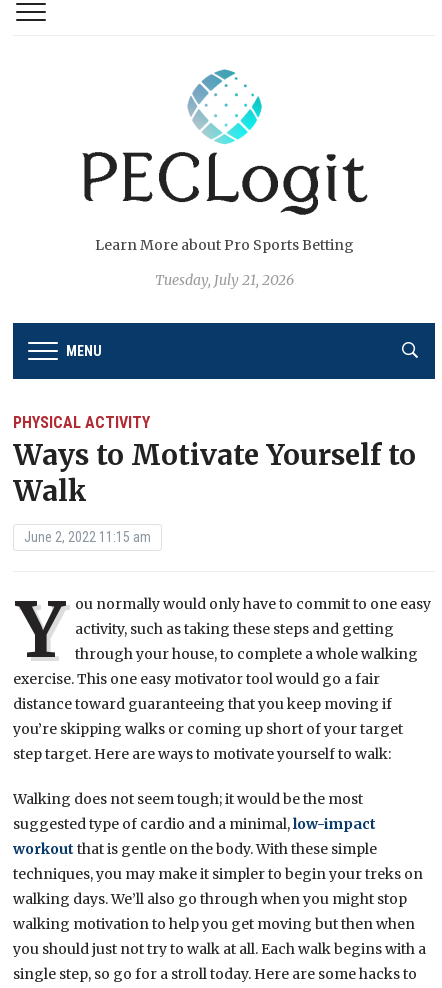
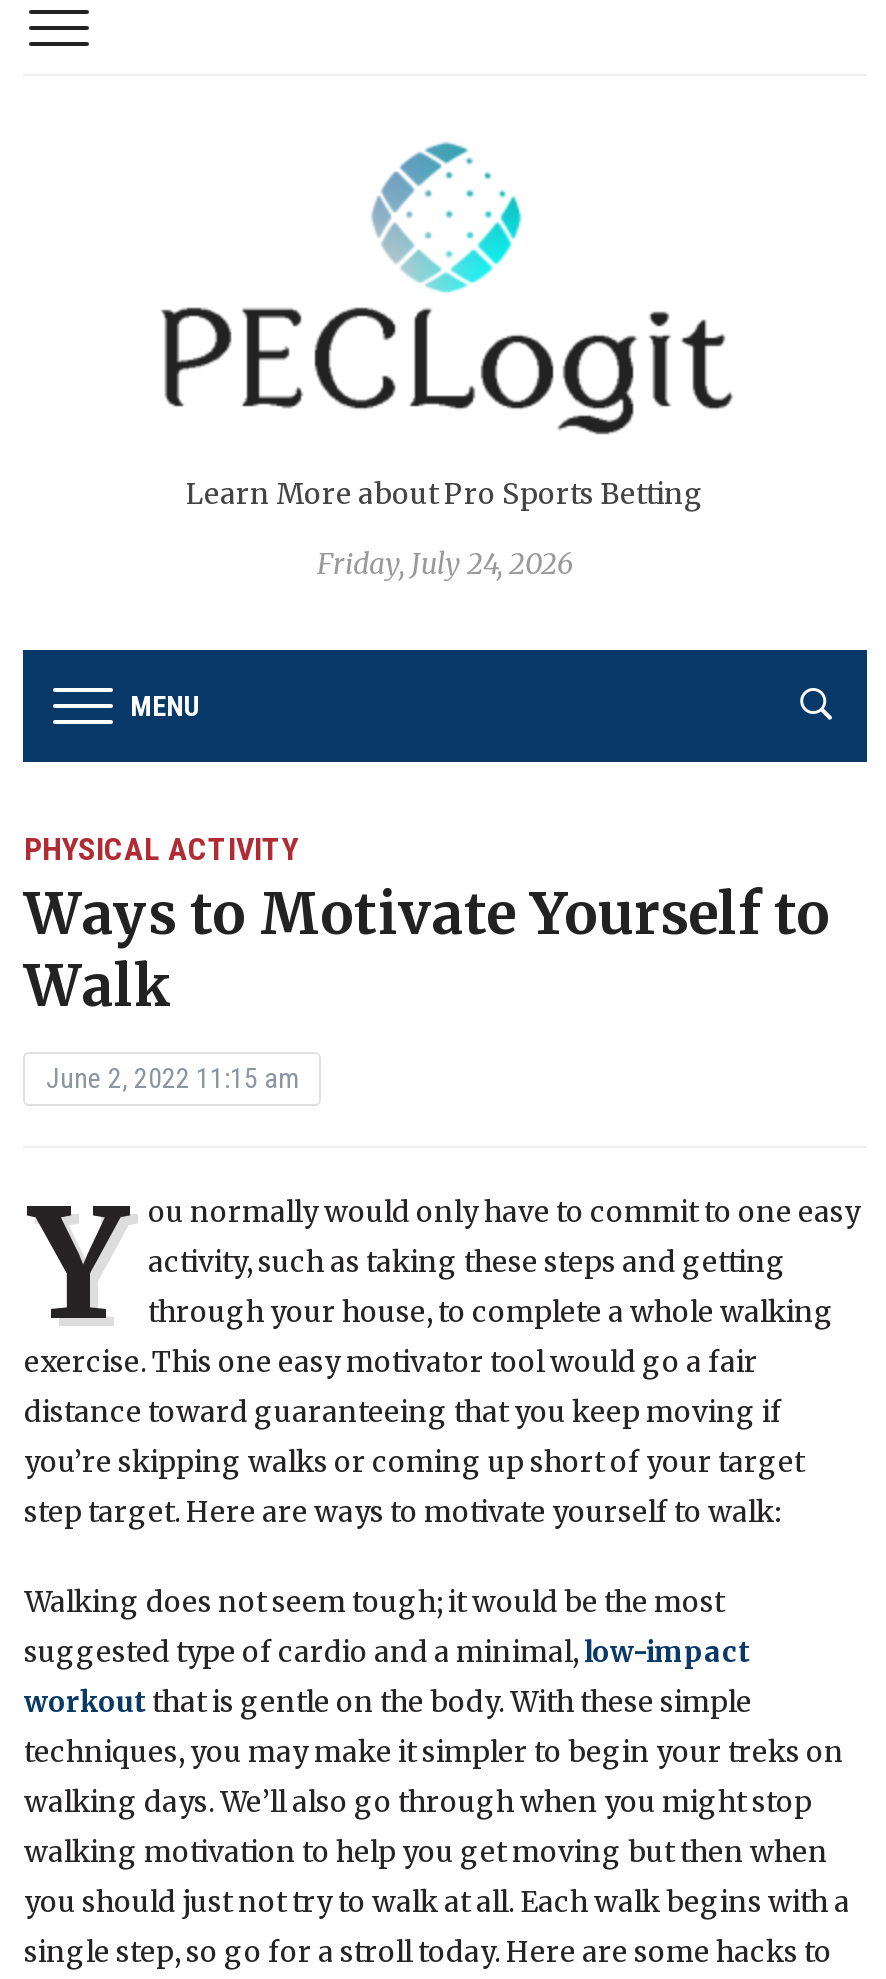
[154,271,293,289] Tuesday, July 21, 2026 -> [317,546,573,582] Friday, July 24, 2026

